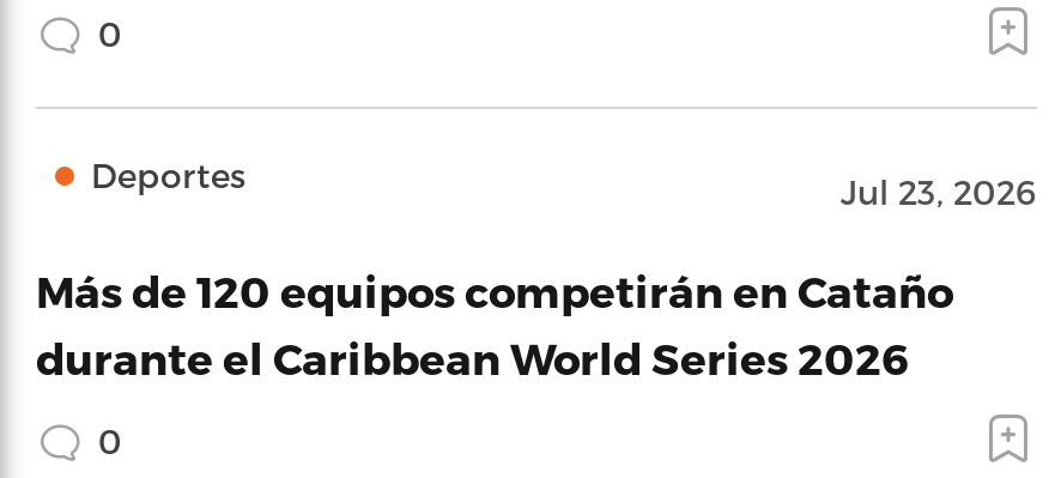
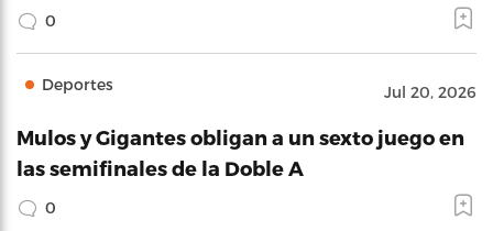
[841,170,1037,211] Jul 23, 2026 -> [384,82,476,101] Jul 20, 2026
[36,264,953,381] Más de 120 equipos competirán en Cataño | durante el Caribbean World Series 2026 -> [17,125,464,179] Mulos y Gigantes obligan a un sexto juego en | las semifinales de la Doble A

